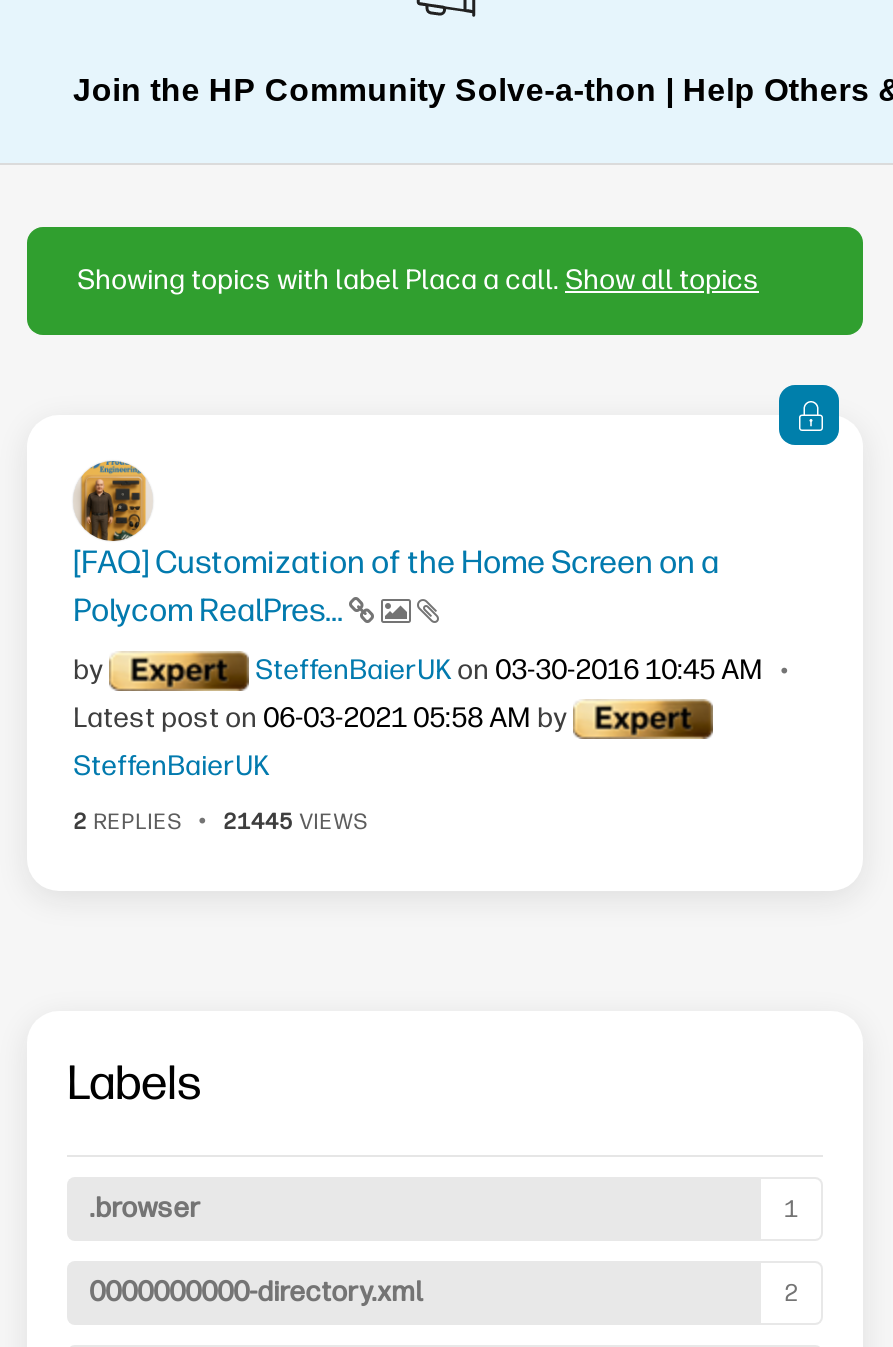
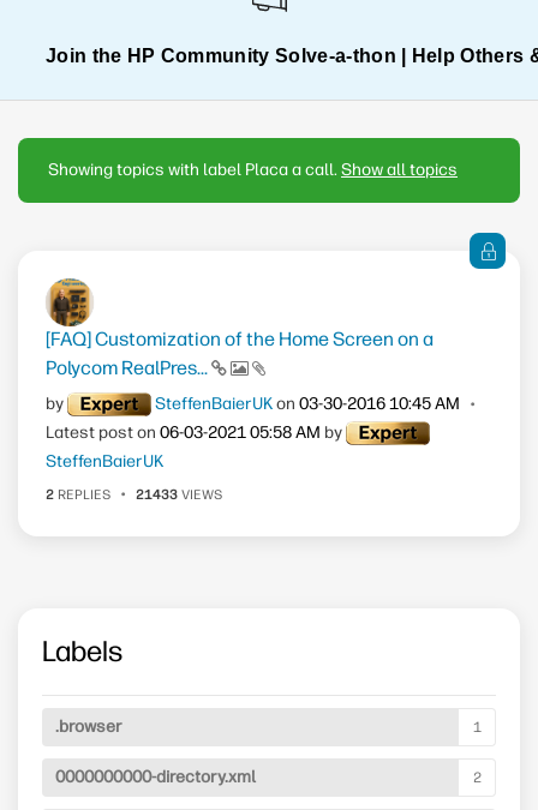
[73,808,367,834] 2 REPLIES 21445 VIEWS -> [46,487,222,502] 2 REPLIES 21433 VIEWS

